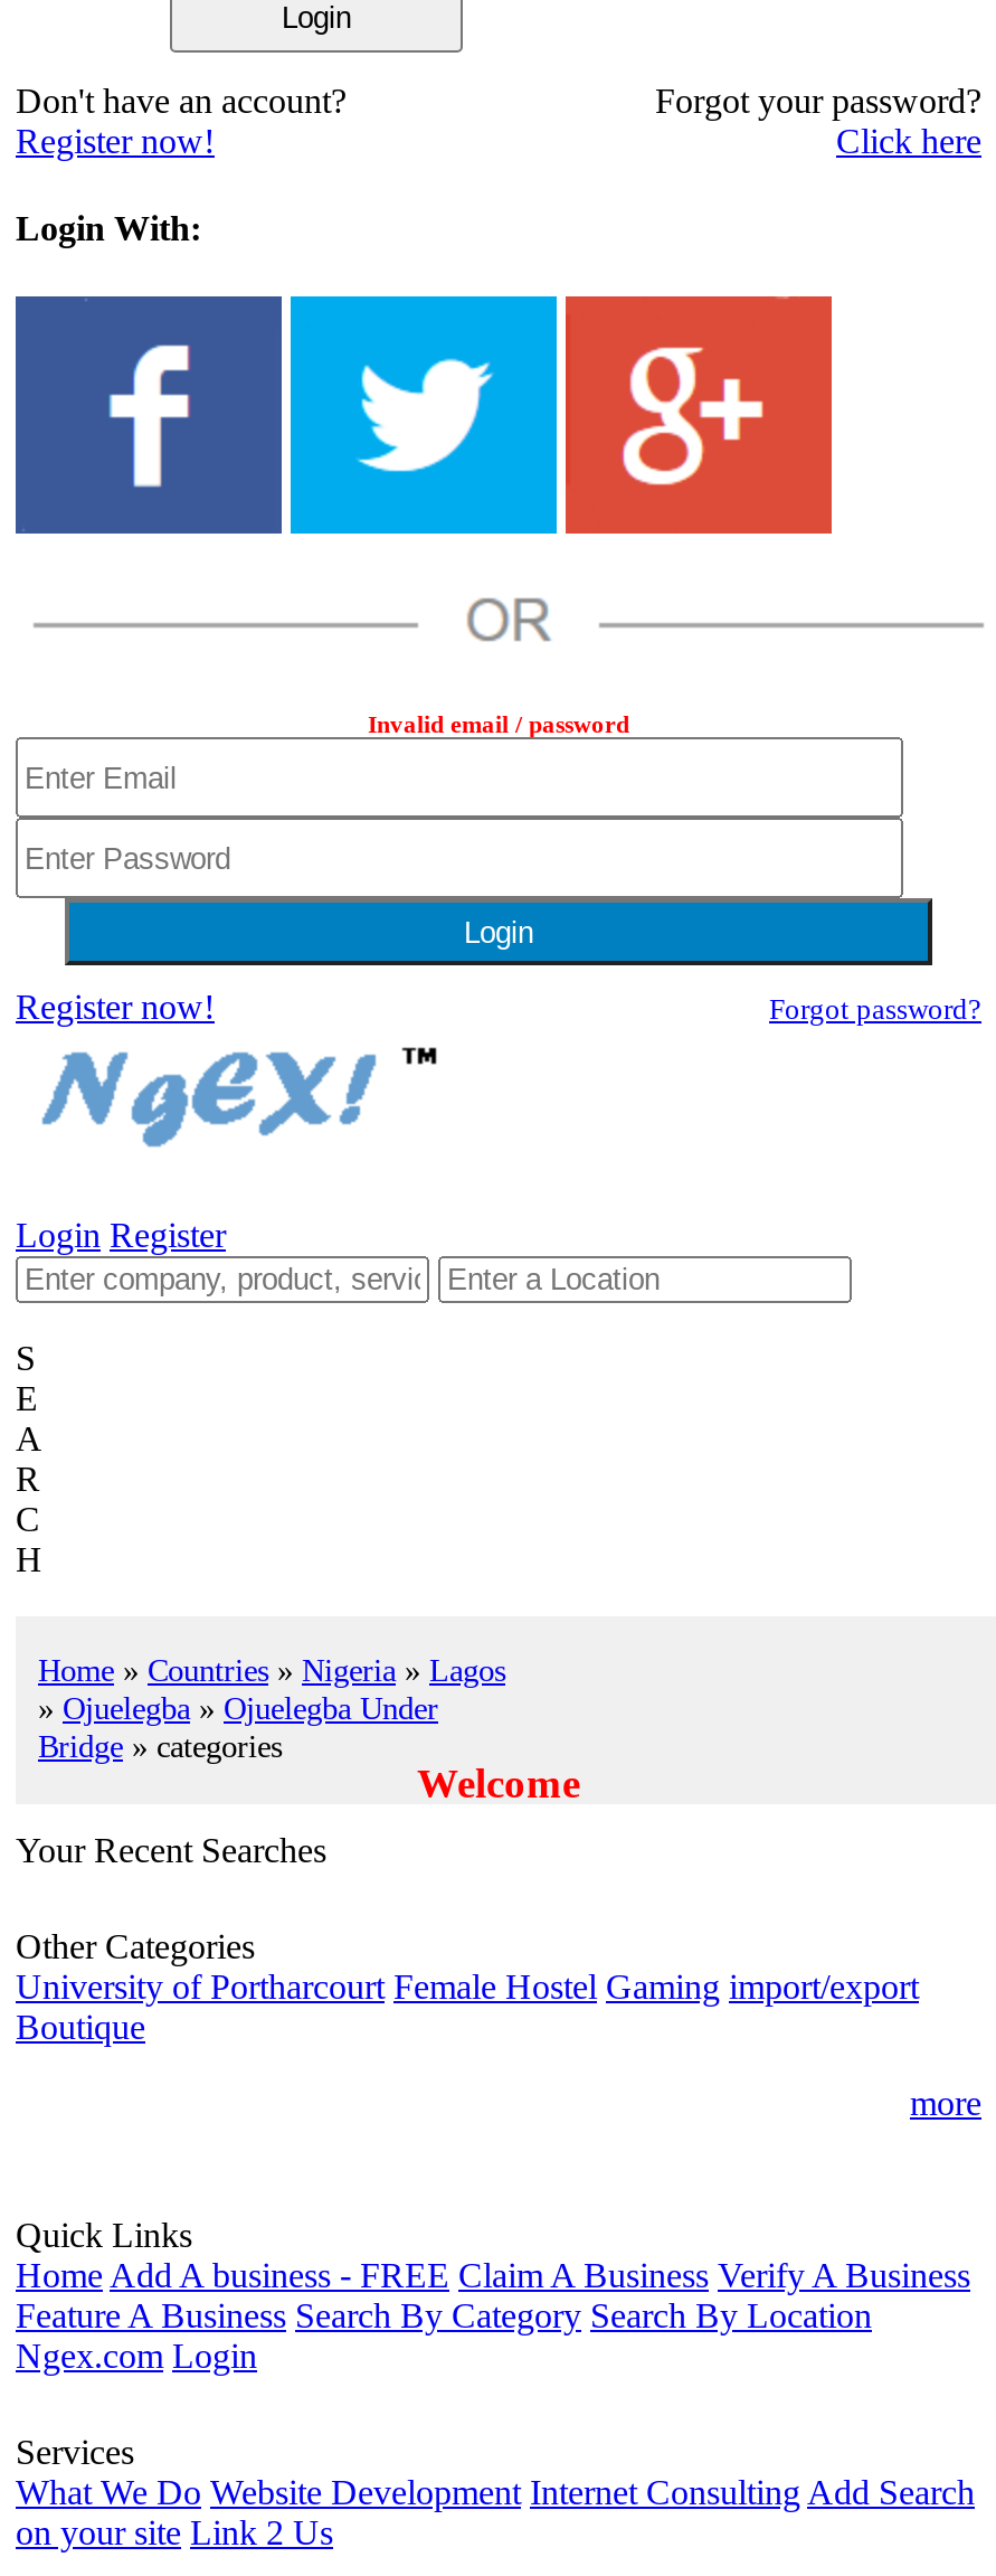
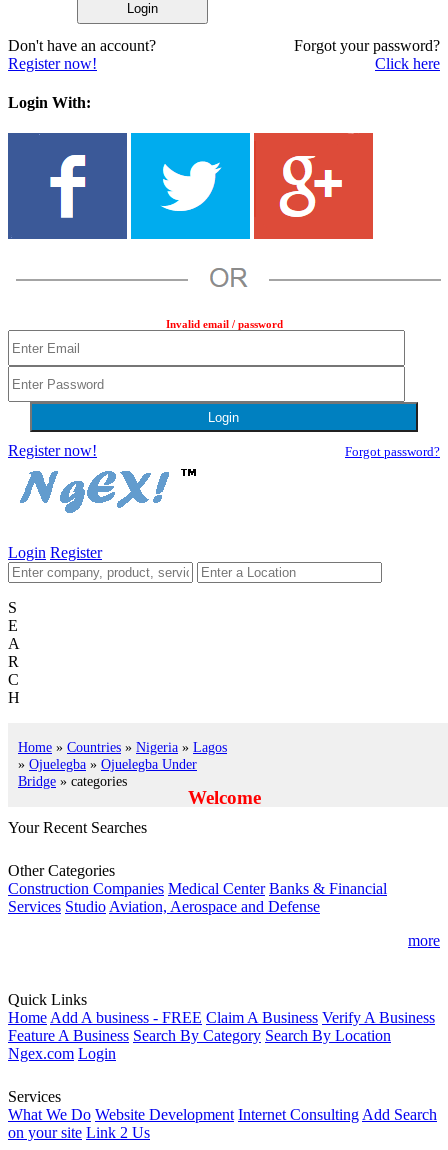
[16,1967,919,2045] University of Portharcourt Female Hostel Gaming import/export | Boutique -> [8,880,387,915] Construction Companies Medical Center Banks & Financial | Services Studio Aviation, Aerospace and Defense

